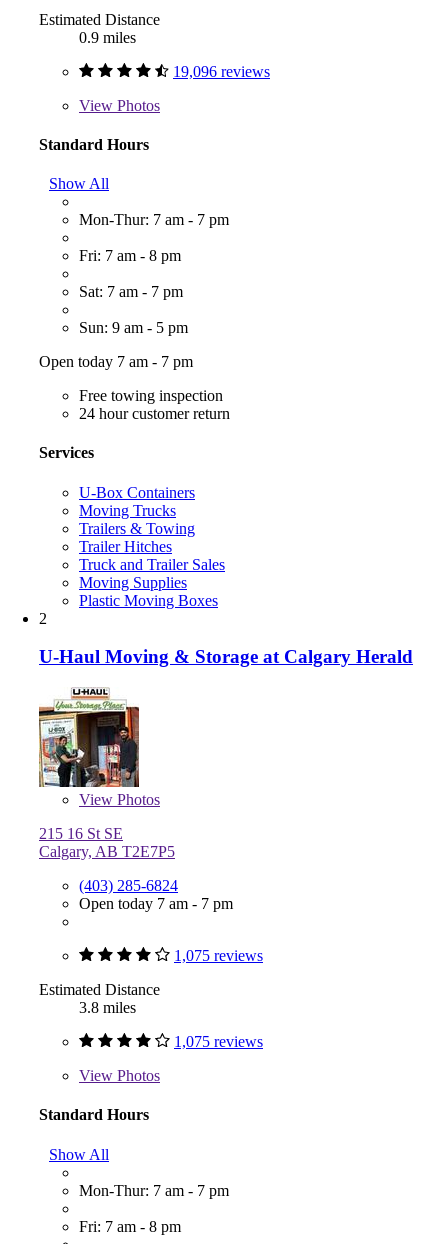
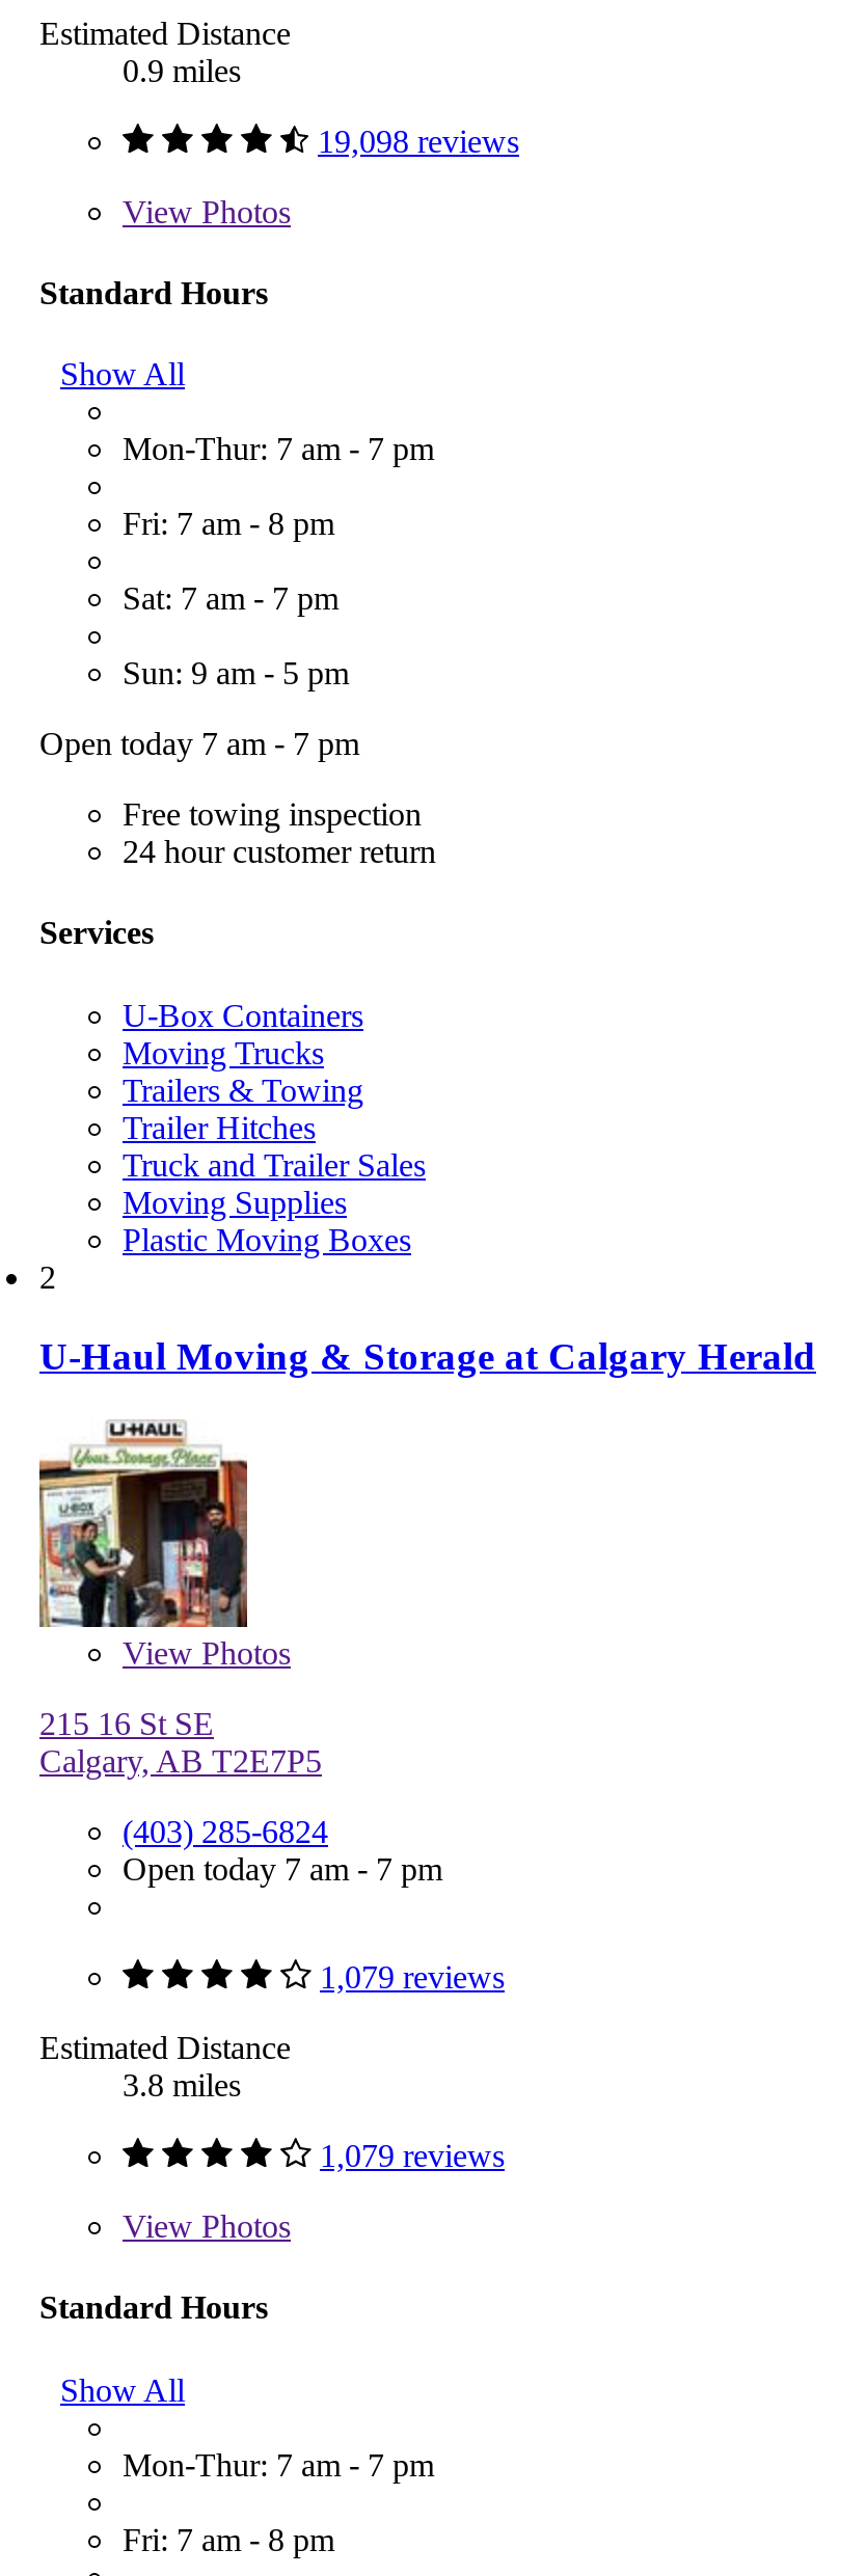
[173,62,270,79] 19,096 reviews -> [318,123,519,158] 19,098 reviews
[174,947,263,964] 1,075 reviews -> [320,1959,505,1995] 1,079 reviews
[174,1033,263,1050] 1,075 reviews -> [320,2138,505,2173] 1,079 reviews

